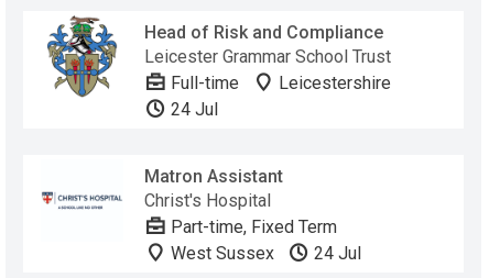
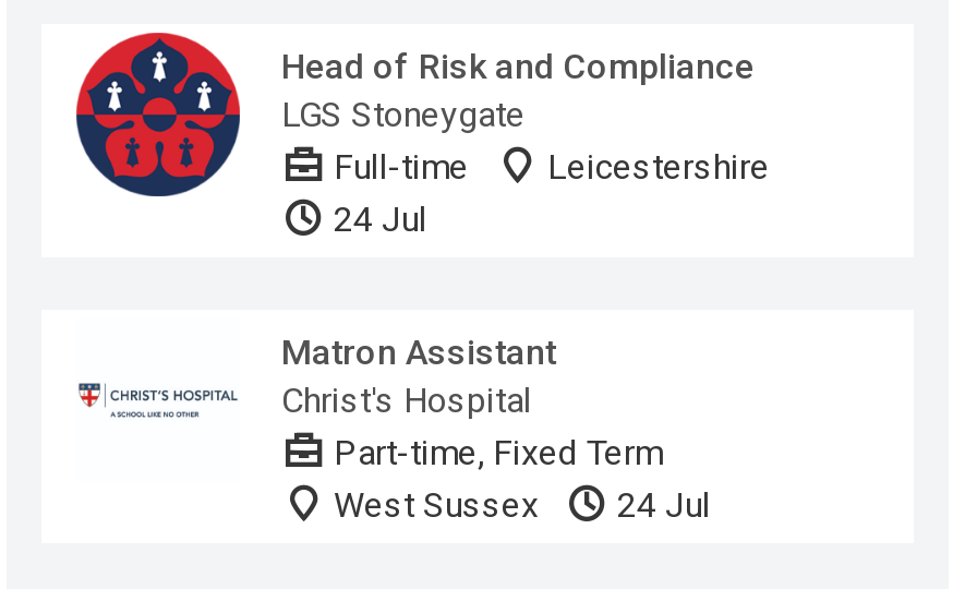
[41,15,391,98] [image] | Leicester Grammar School Trust -> [74,31,526,199] [image] | LGS Stoneygate

